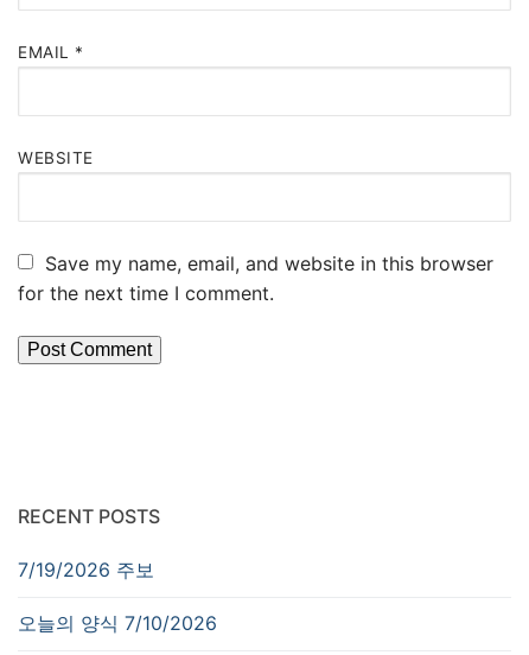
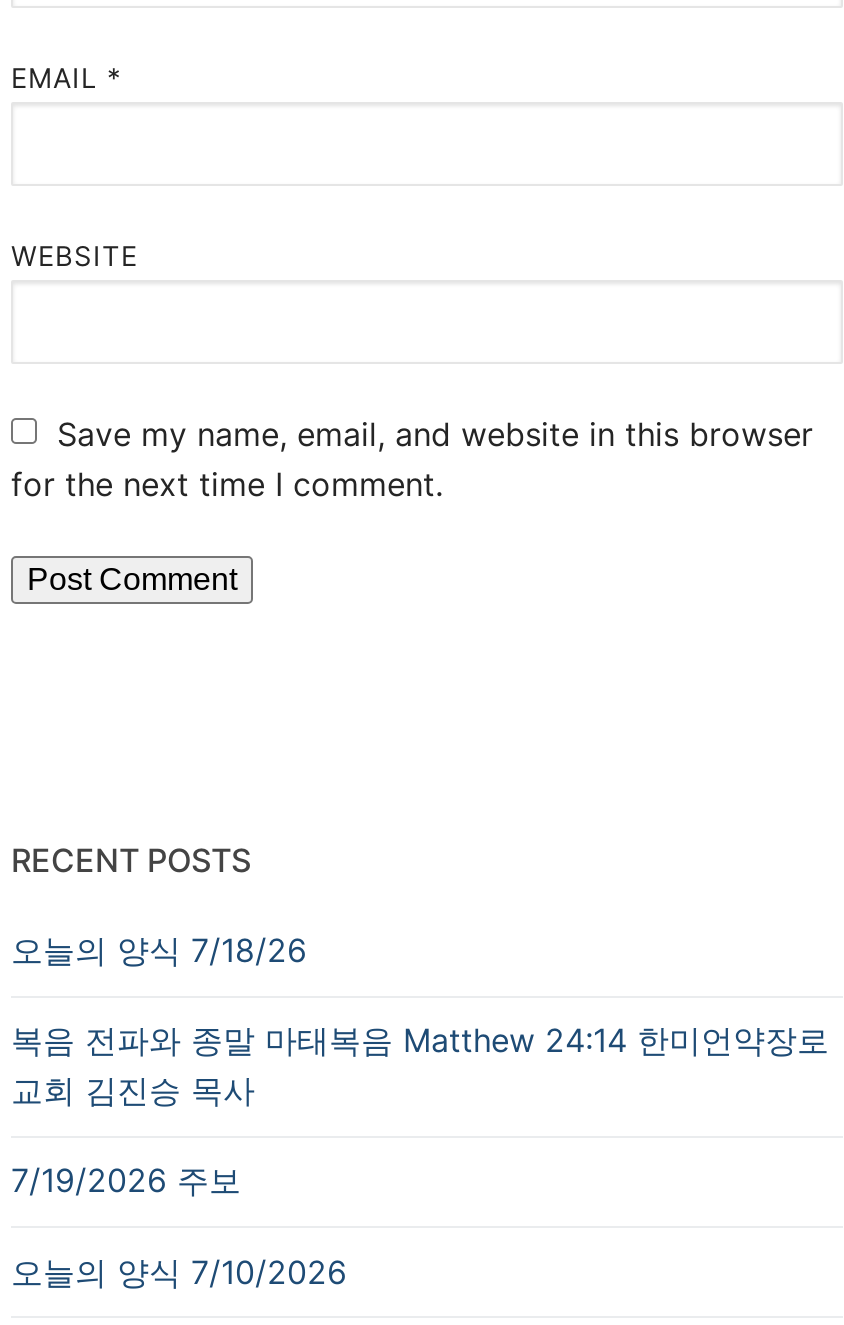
none -> [11,930,829,1110] 오늘의 양식 7/18/26 | 복음 전파와 종말 마태복음 Matthew 24:14 한미언약장로 | 교회 김진승 목사

